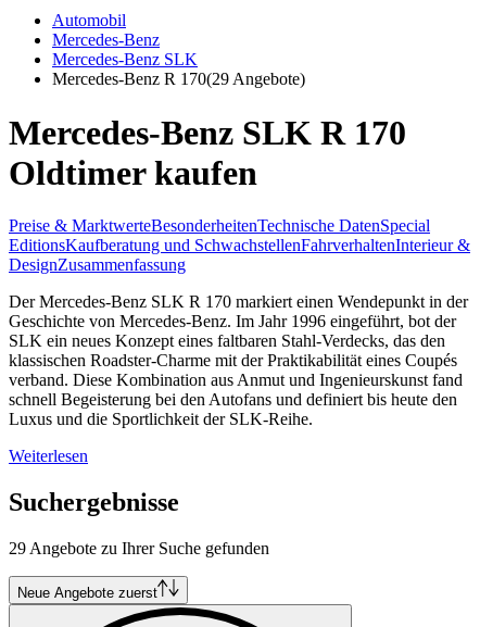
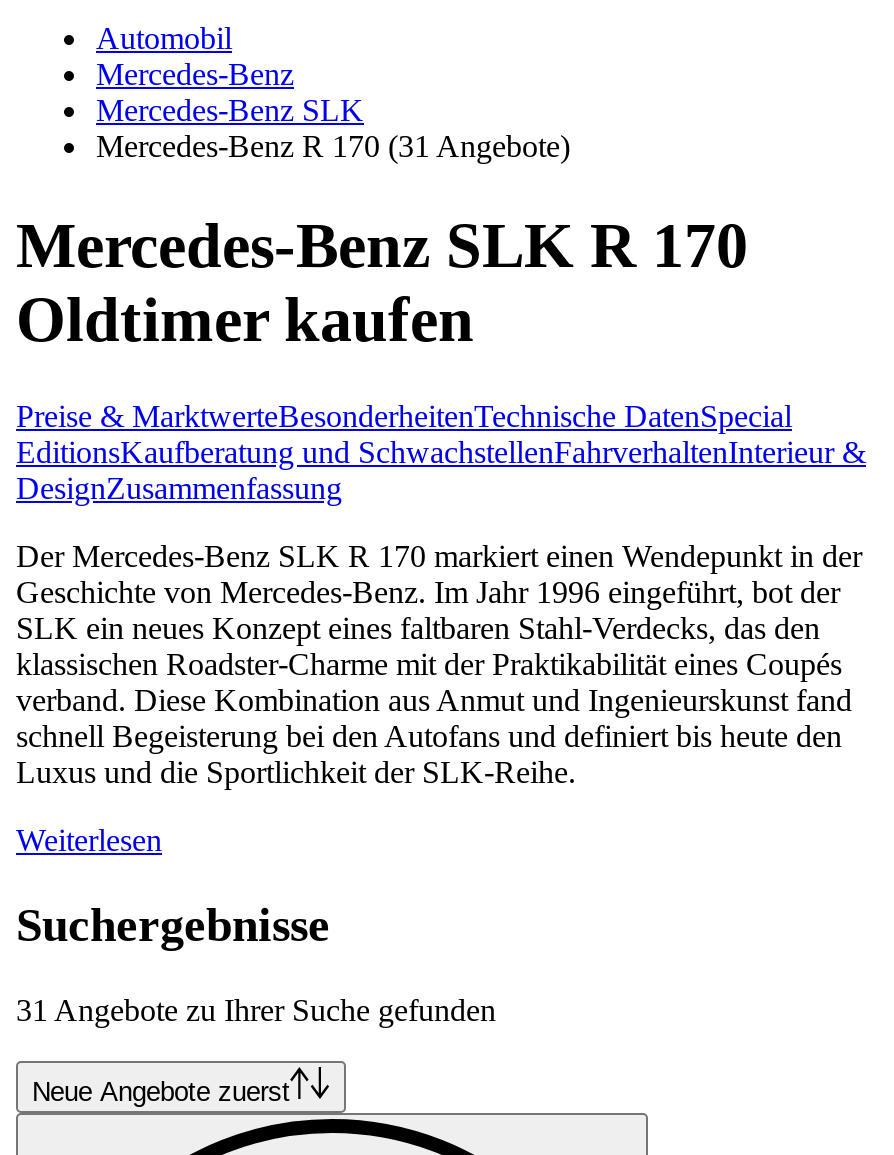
[52,70,305,88] Mercedes-Benz R 170 (29 Angebote) -> [96,129,570,163] Mercedes-Benz R 170 (31 Angebote)
[9,539,269,557] 29 Angebote zu Ihrer Suche gefunden -> [16,993,496,1027] 31 Angebote zu Ihrer Suche gefunden

